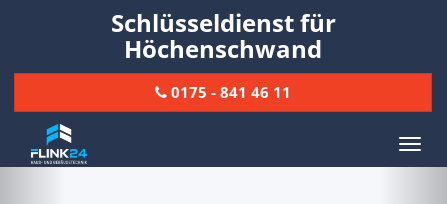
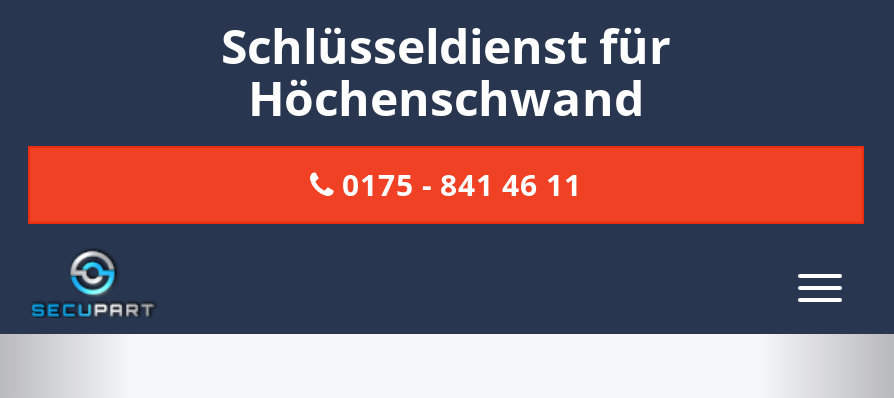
[17,123,88,163] [image] -> [30,250,172,326] [image]

